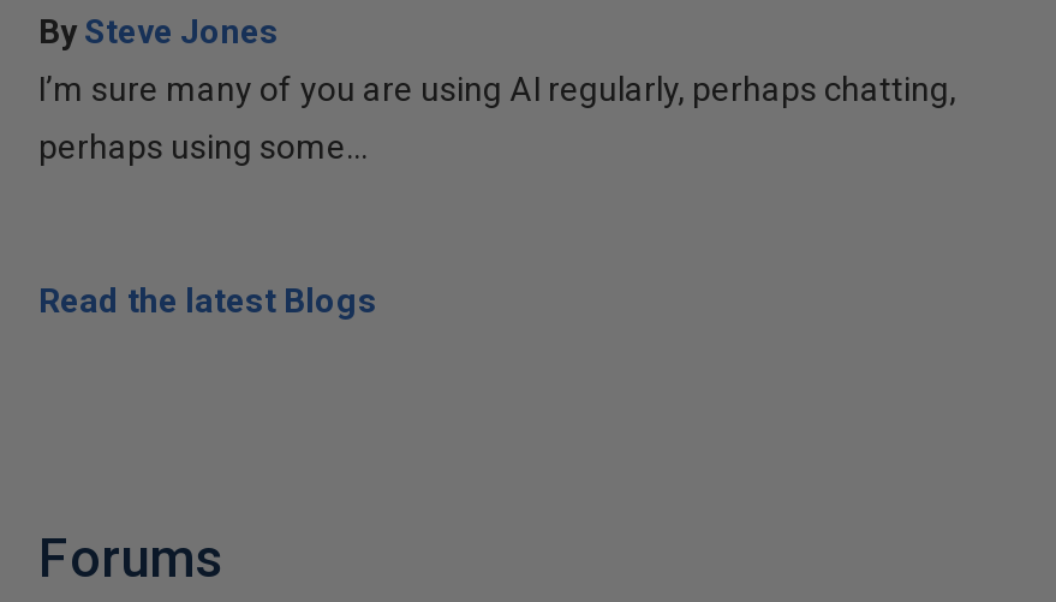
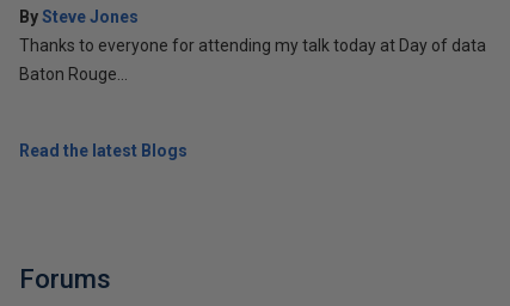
[38,70,956,108] I’m sure many of you are using AI regularly, perhaps chatting, -> [19,36,486,55] Thanks to everyone for attending my talk today at Day of data
[38,127,368,166] perhaps using some... -> [19,65,128,84] Baton Rouge...

